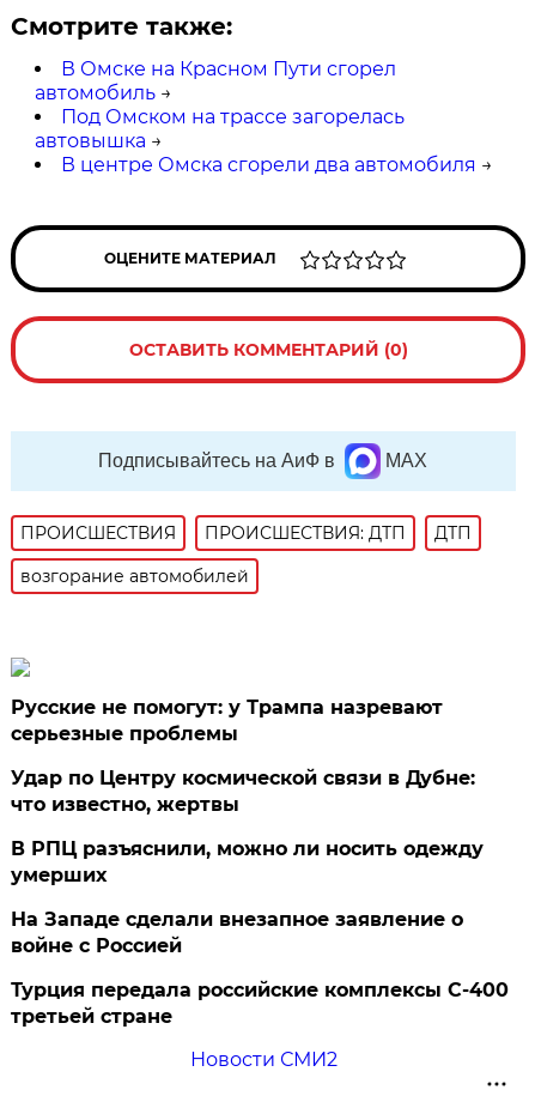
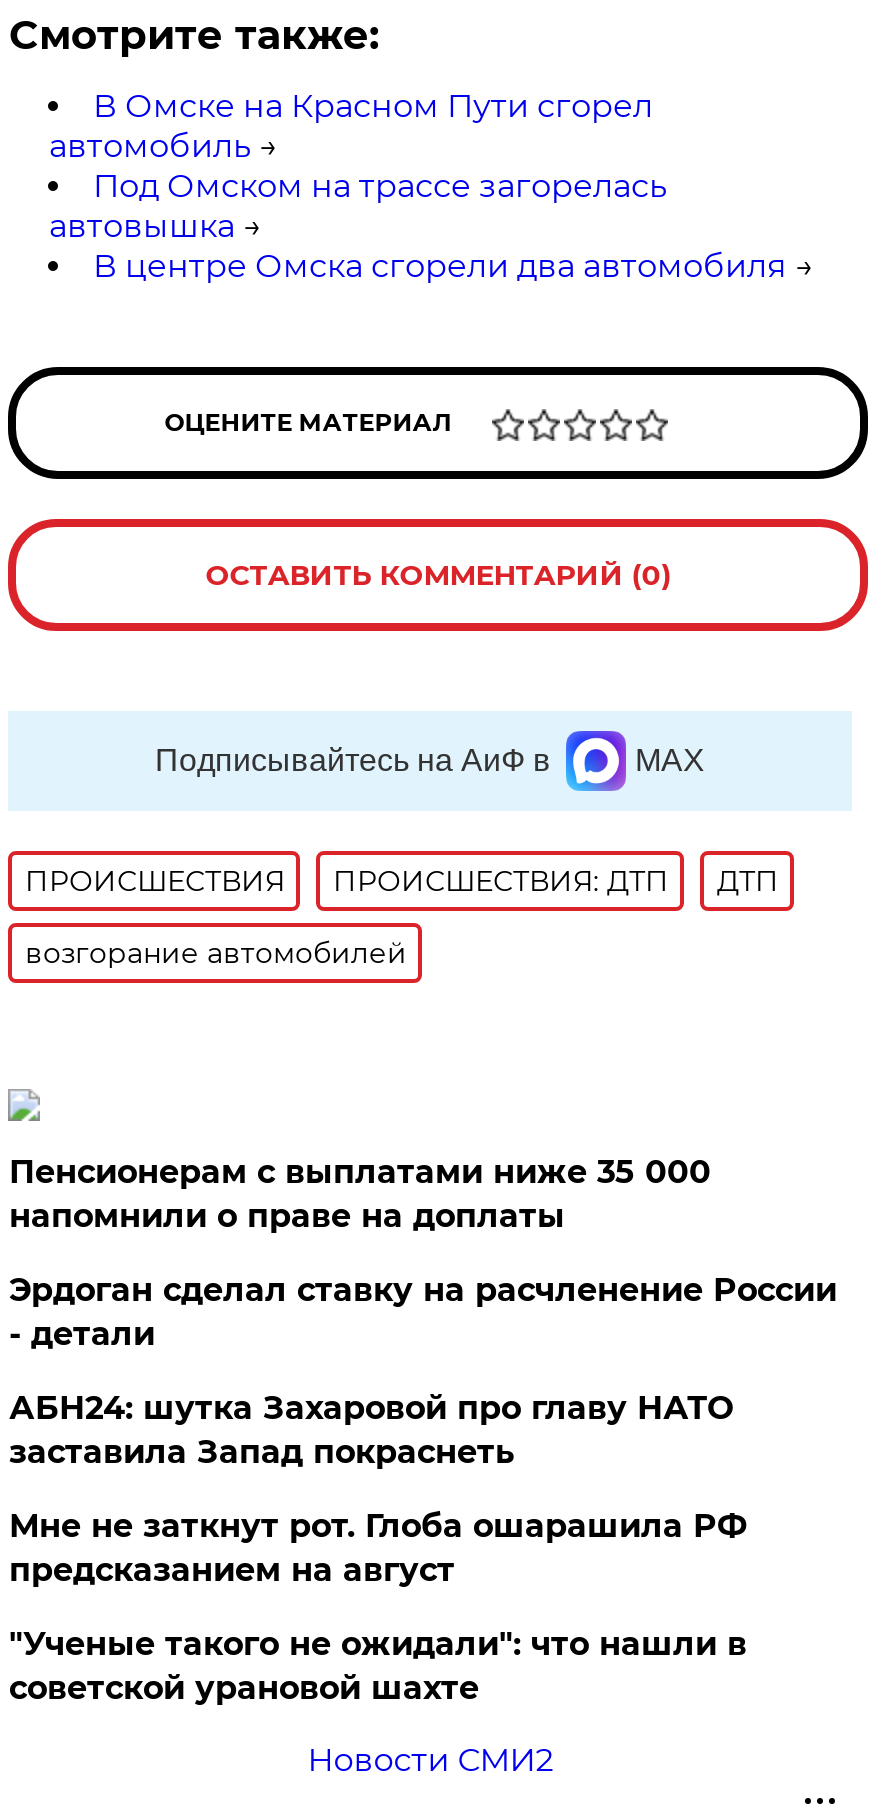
[11,696,443,745] Русские не помогут: у Трампа назревают | серьезные проблемы -> [9,1153,711,1235] Пенсионерам с выплатами ниже 35 000 | напомнили о праве на доплаты
[11,766,476,816] Удар по Центру космической связи в Дубне: | что известно, жертвы -> [9,1271,837,1353] Эрдоган сделал ставку на расчленение России | - детали
[11,837,484,886] В РПЦ разъяснили, можно ли носить одежду | умерших -> [9,1389,733,1471] АБН24: шутка Захаровой про главу НАТО | заставила Запад покраснеть
[11,908,464,957] На Западе сделали внезапное заявление о | войне с Россией -> [9,1507,747,1589] Мне не заткнут рот. Глоба ошарашила РФ | предсказанием на август
[11,979,509,1028] Турция передала российские комплексы С-400 | третьей стране -> [9,1625,747,1707] "Ученые такого не ожидали": что нашли в | советской урановой шахте

